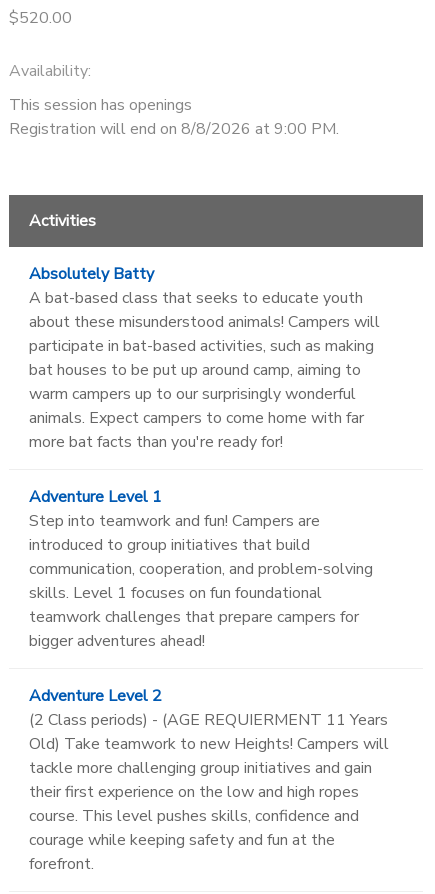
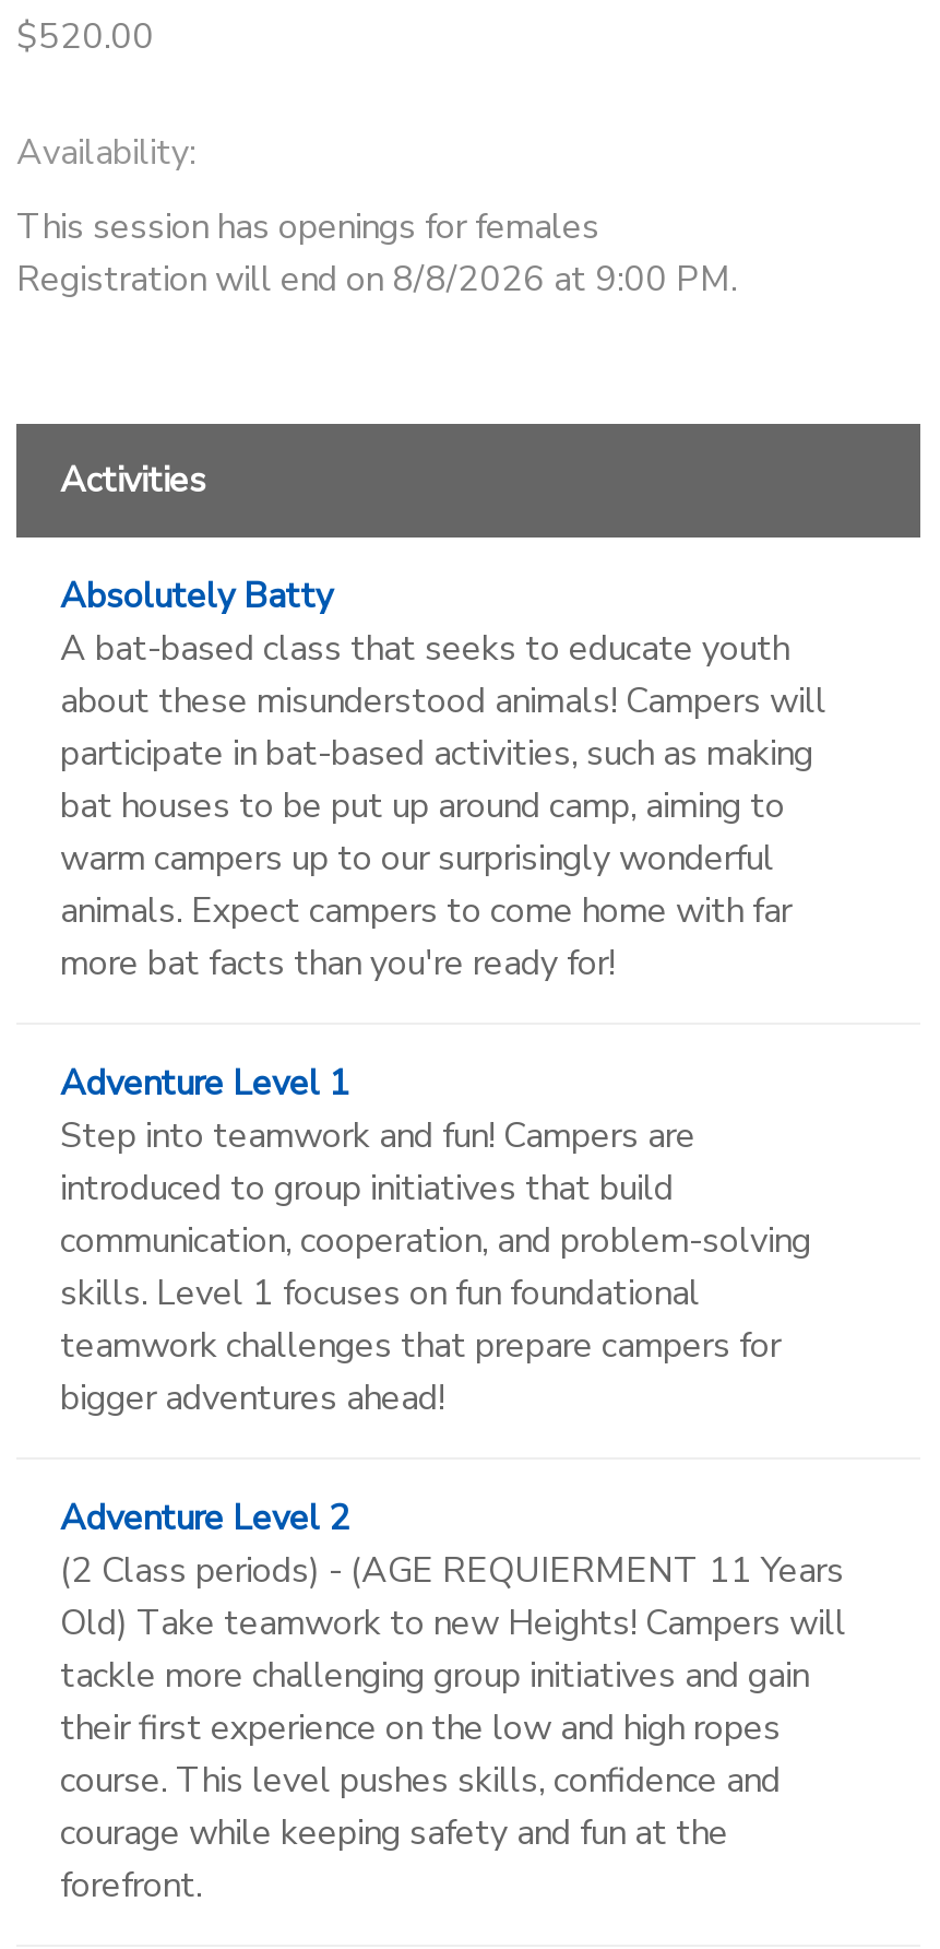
[9,94,192,116] This session has openings -> [16,203,599,251] This session has openings for females

